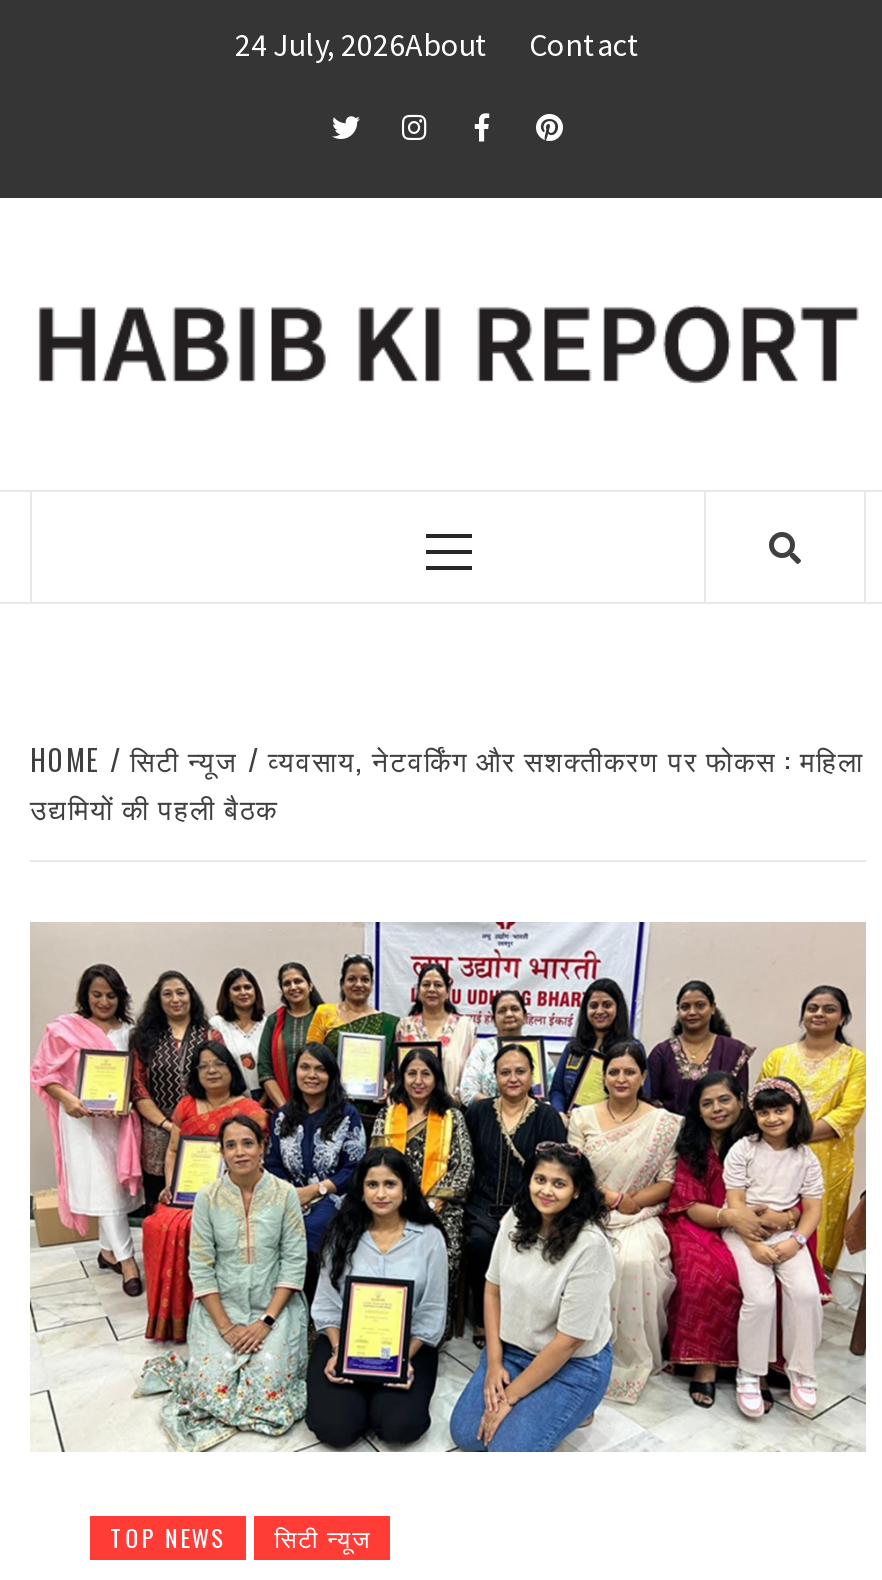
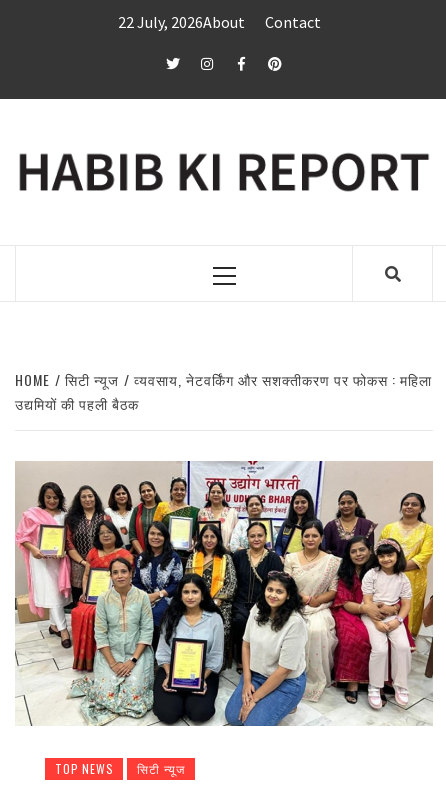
[235,24,641,64] 24 July, 2026About Contact -> [117,12,320,32] 22 July, 2026About Contact

